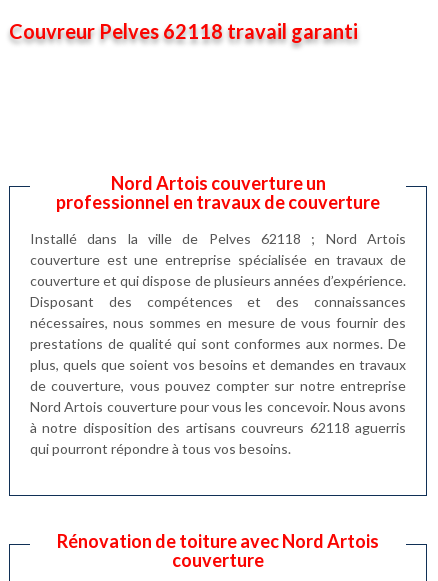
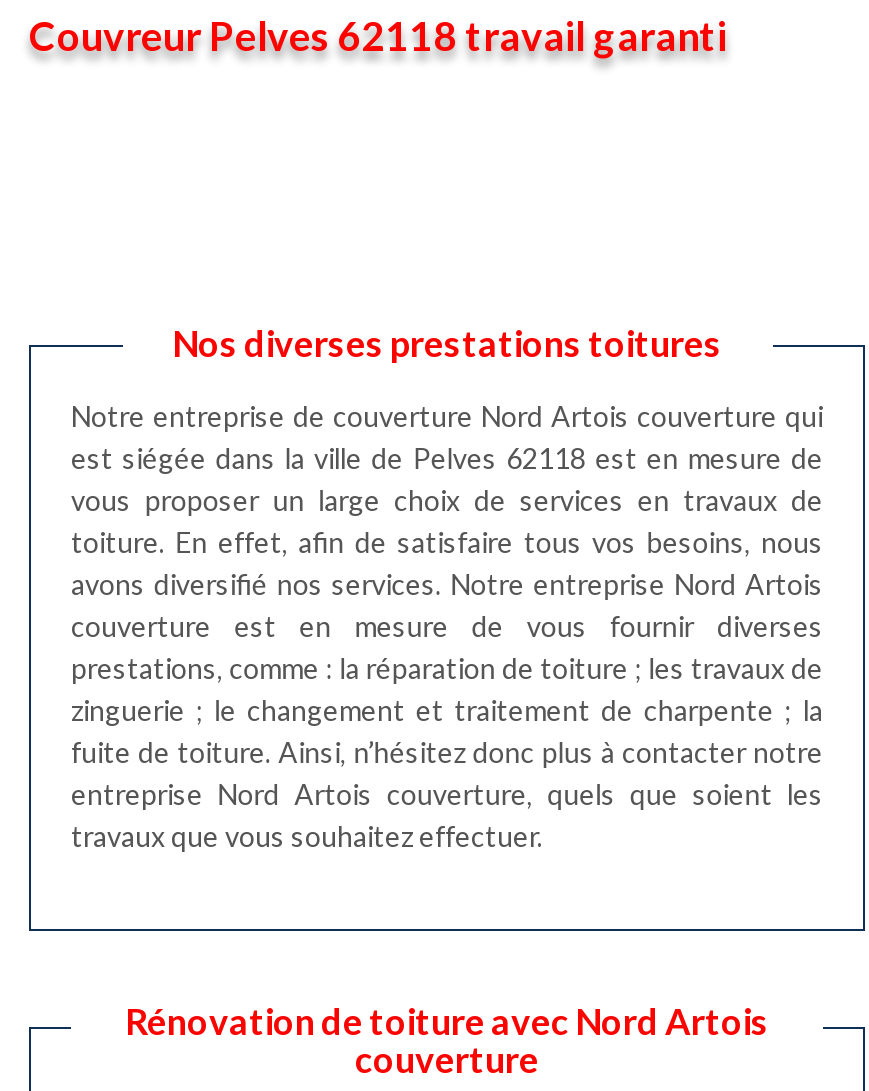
[56,172,380,213] Nord Artois couverture un | professionnel en travaux de couverture -> [172,321,722,365] Nos diverses prestations toitures
[30,230,406,457] Installé dans la ville de Pelves 62118 ; Nord Artois | couverture est une entreprise spécialisée en travaux de | couverture et qui dispose de plusieurs années d’expérience. | Disposant des compétences et des connaissances | nécessaires, nous sommes en mesure de vous fournir des | prestations de qualité qui sont conformes aux normes. De | plus, quels que soient vos besoins et demandes en travaux | de couverture, vous pouvez compter sur notre entreprise | Nord Artois couverture pour vous les concevoir. Nous avons | à notre disposition des artisans couvreurs 62118 aguerris | qui pourront répondre à tous vos besoins. -> [71,399,823,853] Notre entreprise de couverture Nord Artois couverture qui | est siégée dans la ville de Pelves 62118 est en mesure de | vous proposer un large choix de services en travaux de | toiture. En effet, afin de satisfaire tous vos besoins, nous | avons diversifié nos services. Notre entreprise Nord Artois | couverture est en mesure de vous fournir diverses | prestations, comme : la réparation de toiture ; les travaux de | zinguerie ; le changement et traitement de charpente ; la | fuite de toiture. Ainsi, n’hésitez donc plus à contacter notre | entreprise Nord Artois couverture, quels que soient les | travaux que vous souhaitez effectuer.

